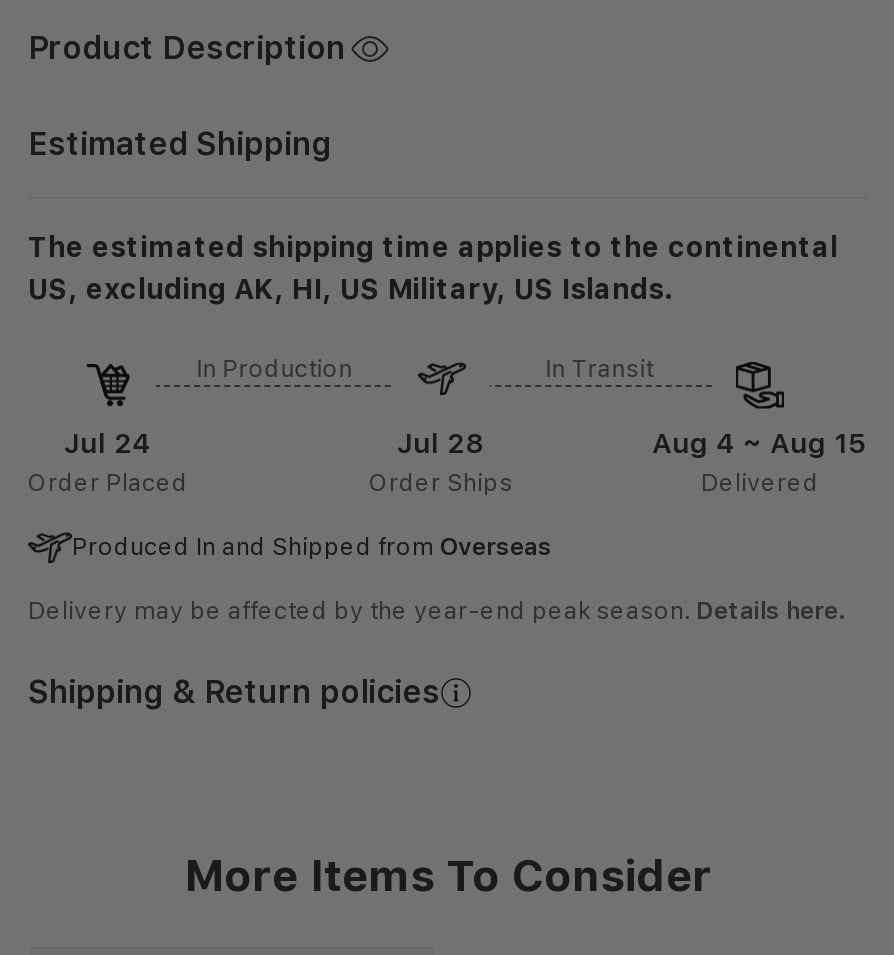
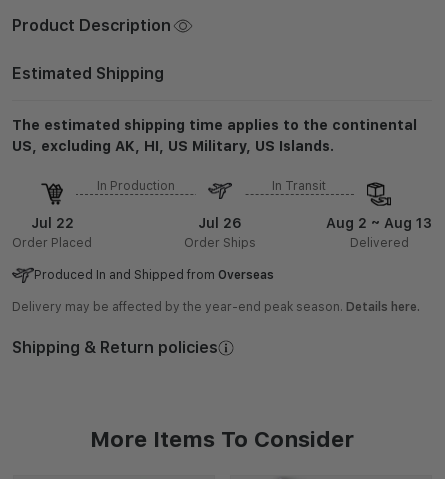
[64,426,152,458] Jul 24 -> [30,215,73,231] Jul 22
[397,426,485,458] Jul 28 -> [197,215,241,231] Jul 26
[652,426,868,458] Aug 4 ~ Aug 15 -> [326,215,432,231] Aug 2 ~ Aug 13

